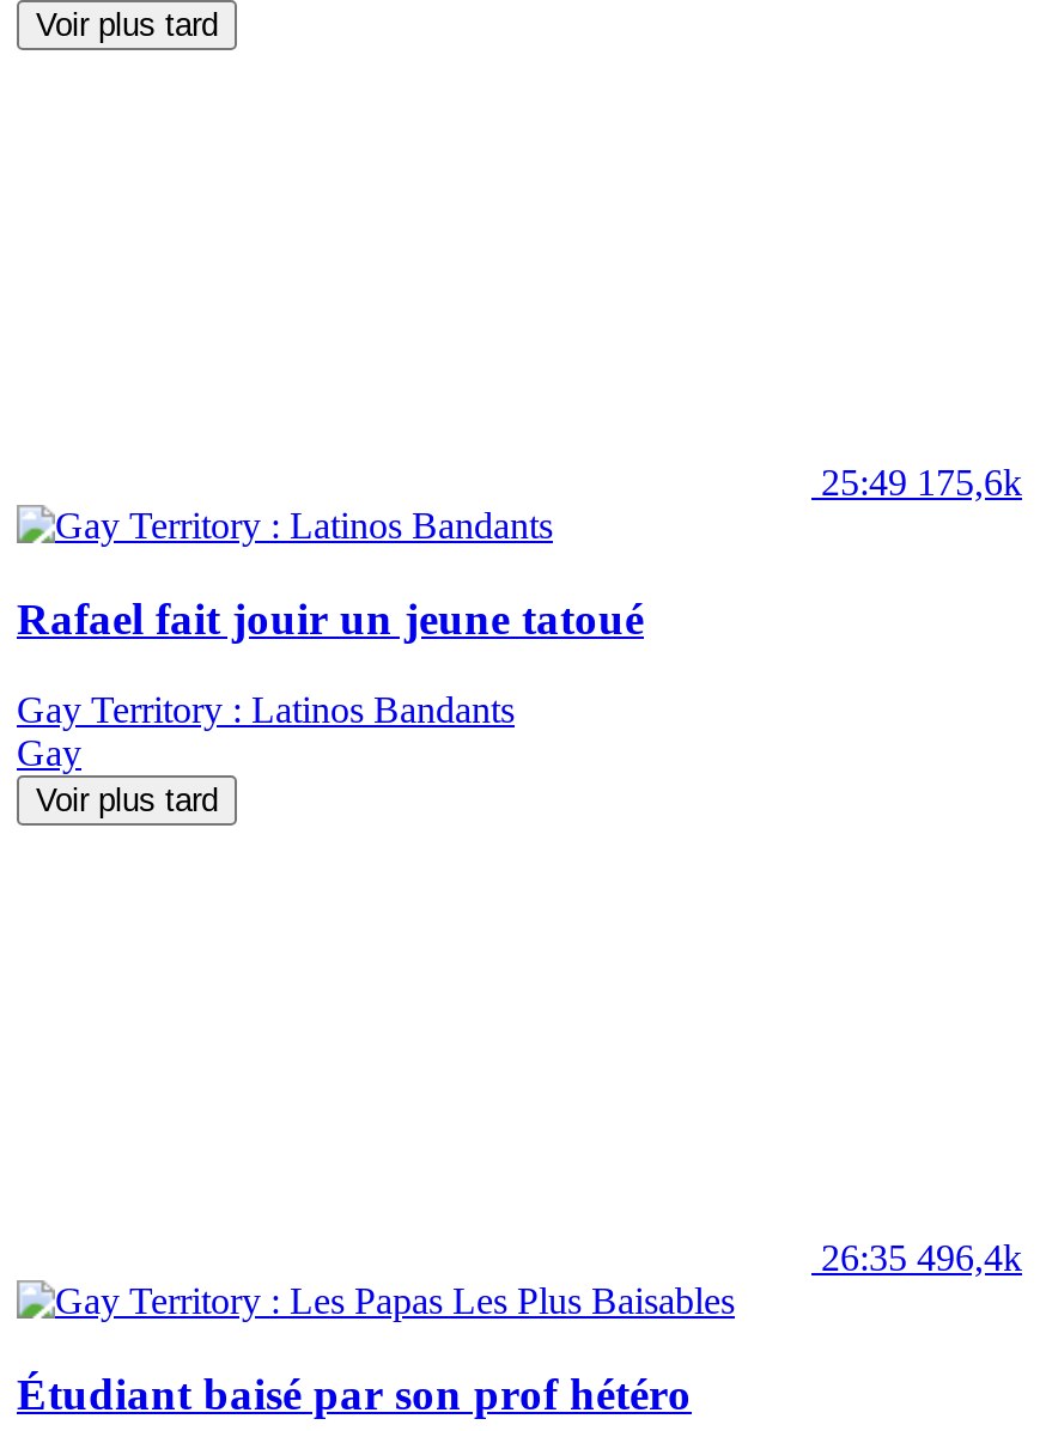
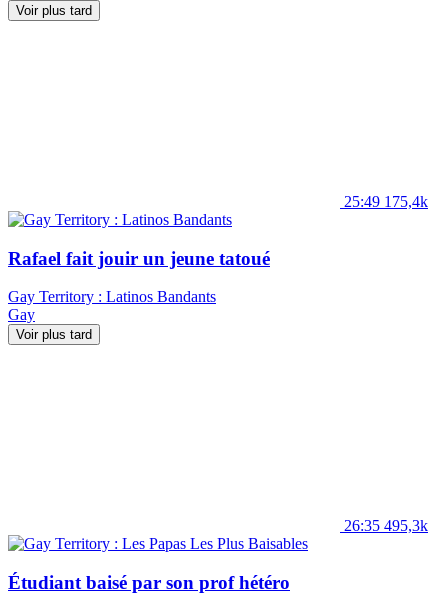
[821,462,1022,502] 25:49 175,6k -> [344,193,428,210] 25:49 175,4k
[821,1238,1022,1279] 26:35 496,4k -> [344,517,428,534] 26:35 495,3k

